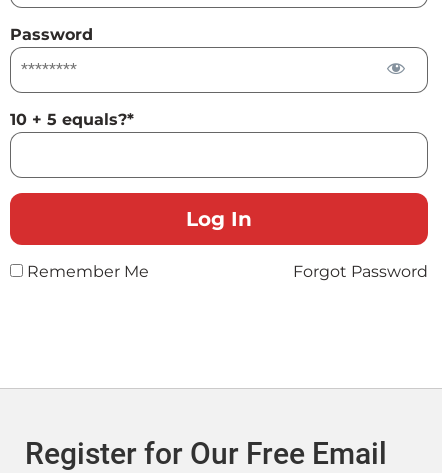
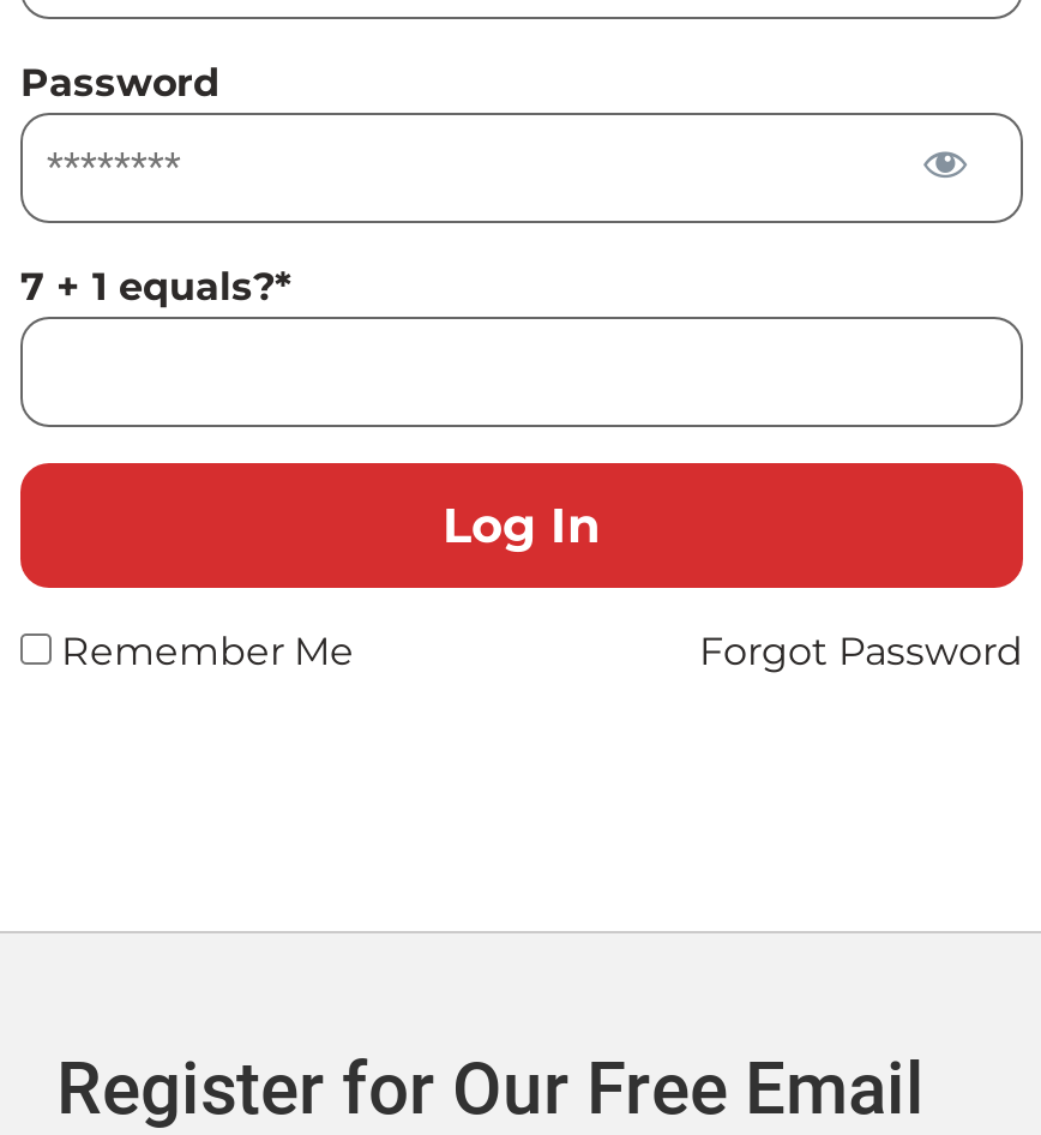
[10,110,134,129] 10 + 5 equals?* -> [20,263,291,309] 7 + 1 equals?*

